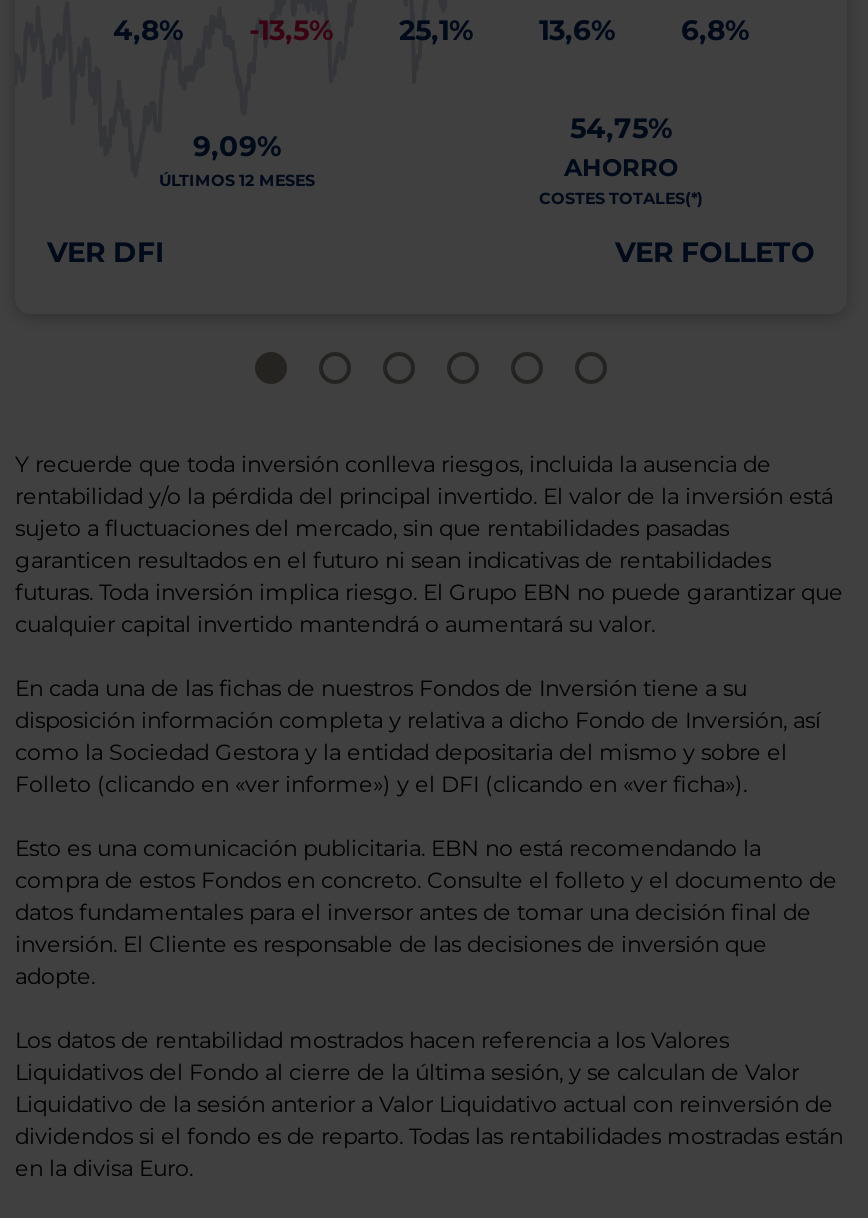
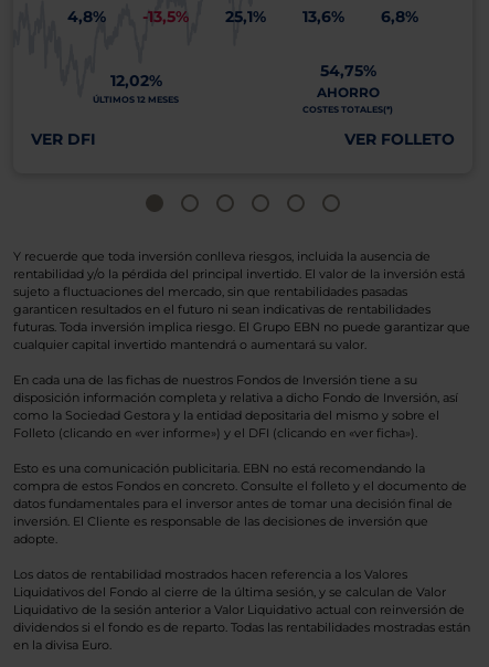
[193,128,281,164] 9,09% -> [110,71,162,91] 12,02%

